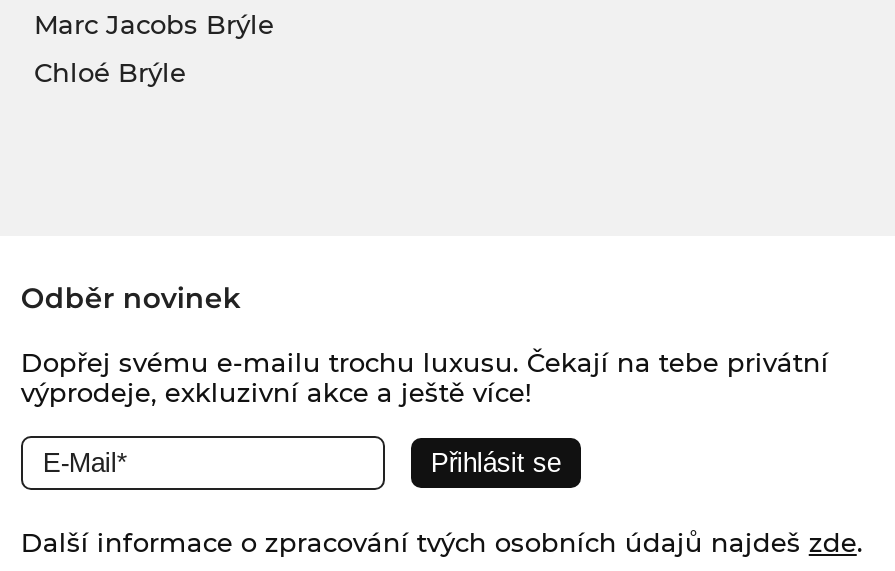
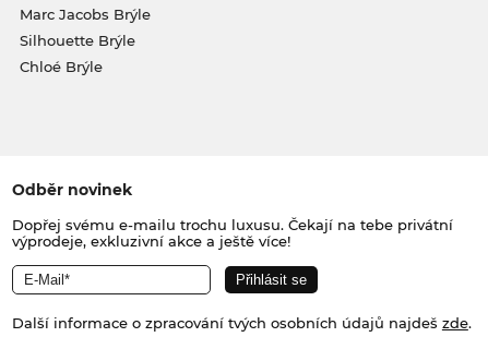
none -> [19,32,135,49] Silhouette Brýle

